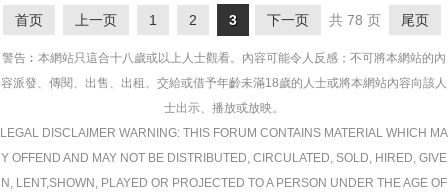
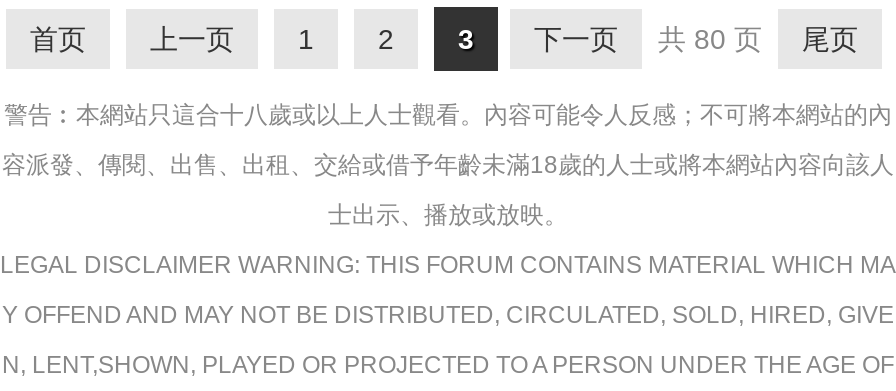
[15,12,429,28] 首页 上一页 1 2 3 下一页 共 78 页 尾页 -> [30,23,858,55] 首页 上一页 1 2 3 下一页 共 80 页 尾页

